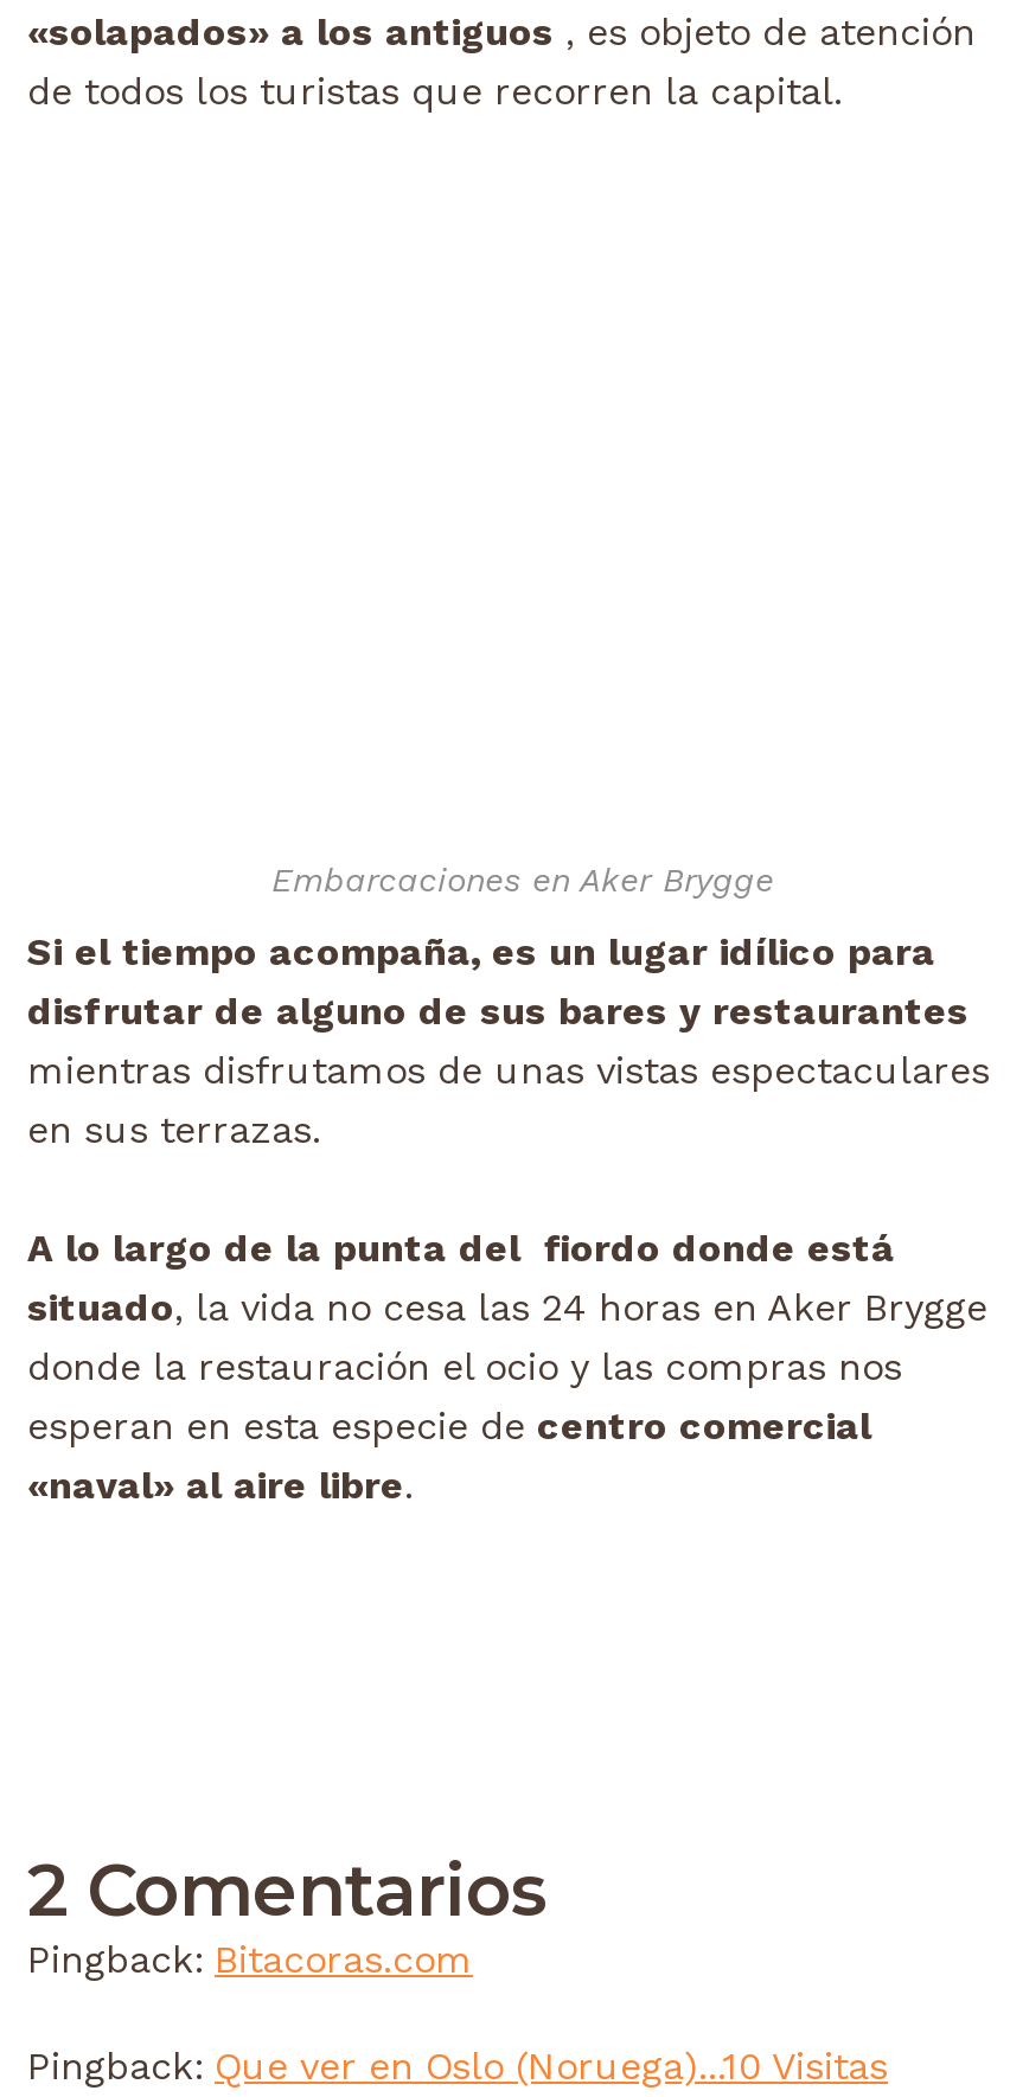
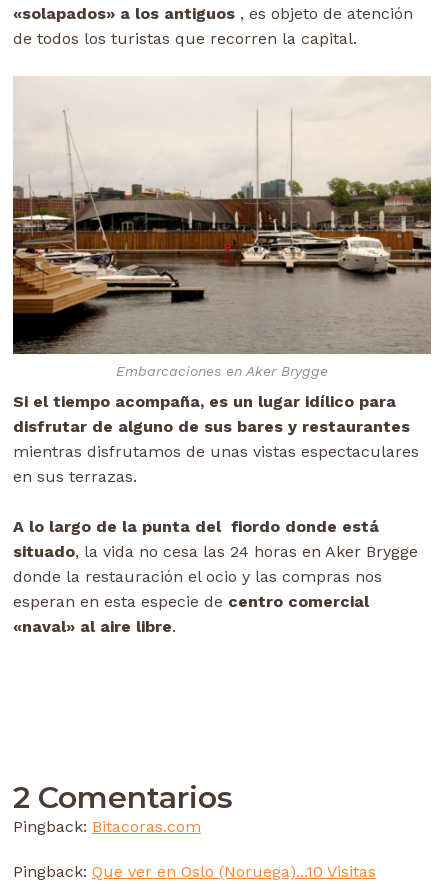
none -> [12,76,432,355] [image]

